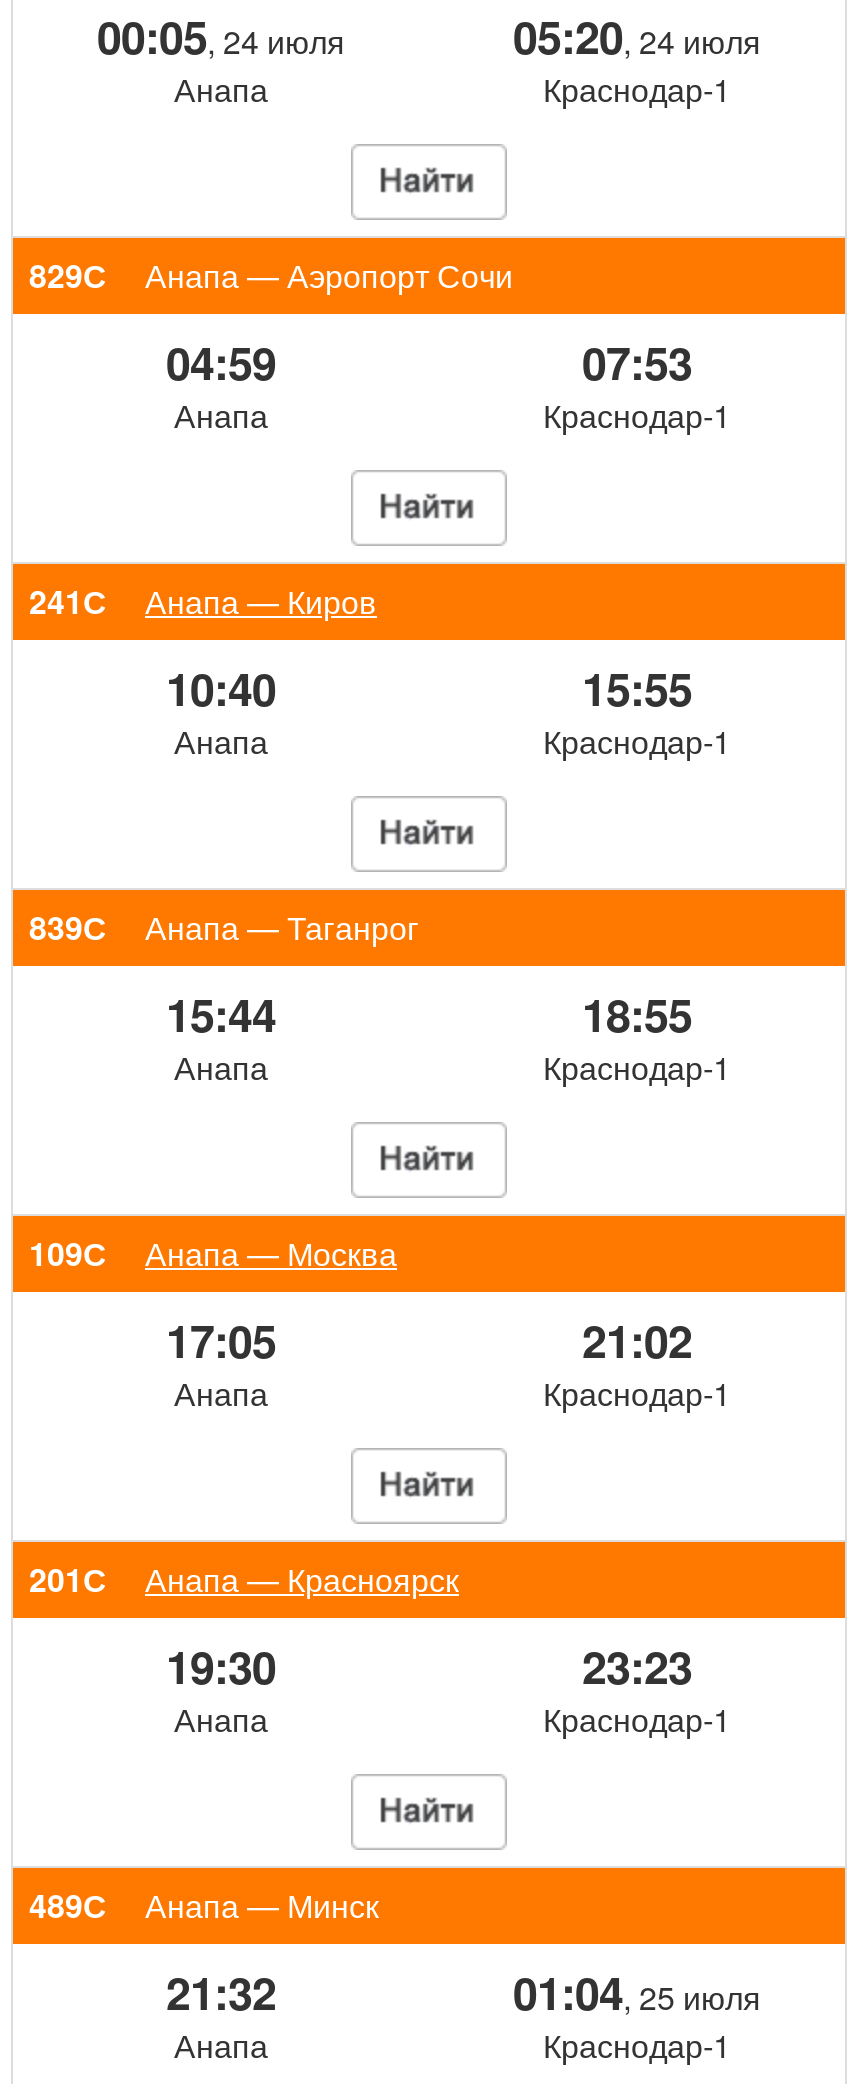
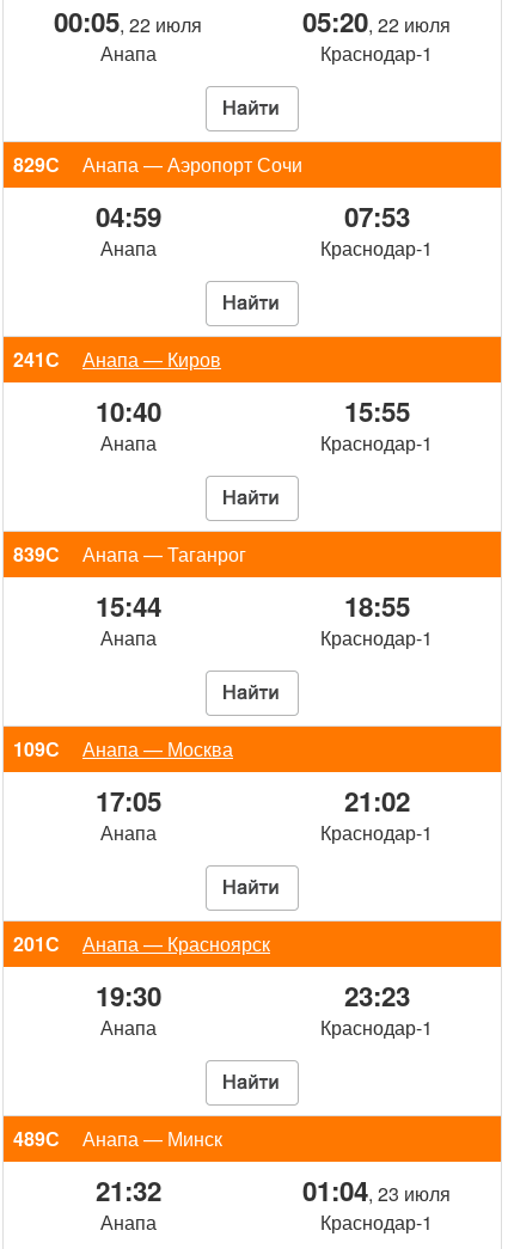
[97,4,345,68] 00:05, 24 июля -> [54,3,202,41] 00:05, 22 июля
[513,4,761,68] 05:20, 24 июля -> [302,3,451,41] 05:20, 22 июля
[513,1960,761,2024] 01:04, 25 июля -> [302,1172,451,1210] 01:04, 23 июля

